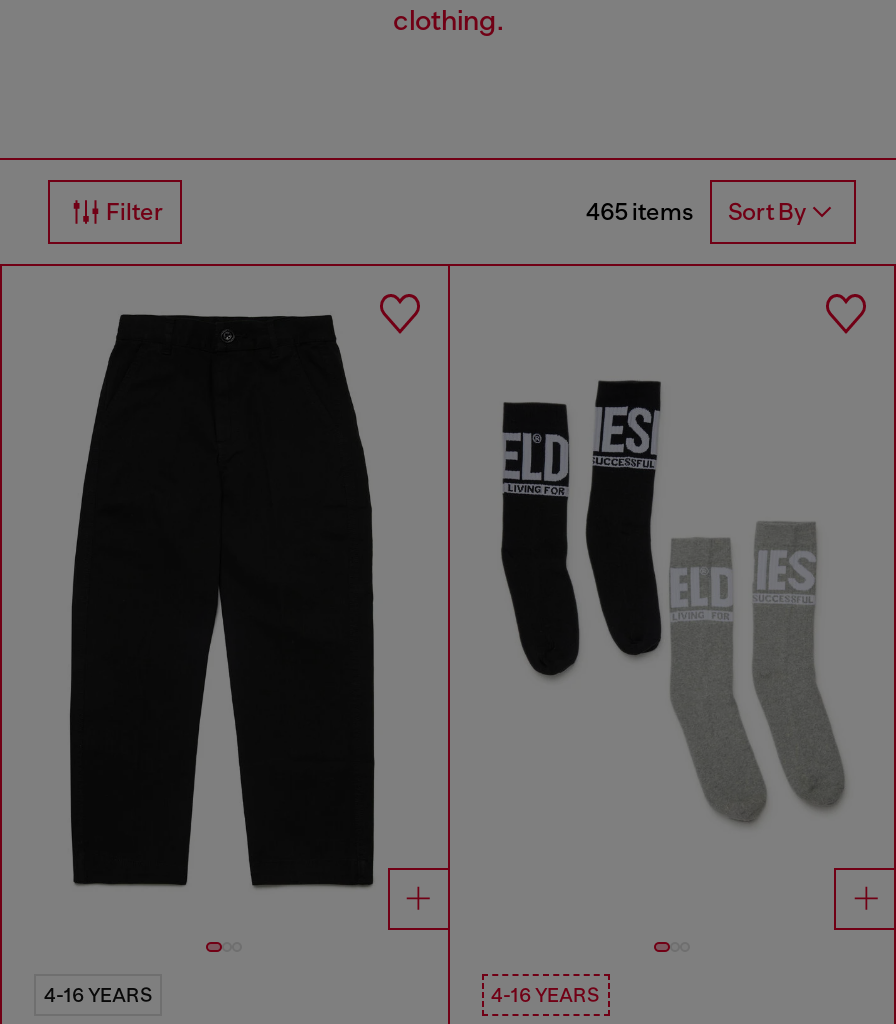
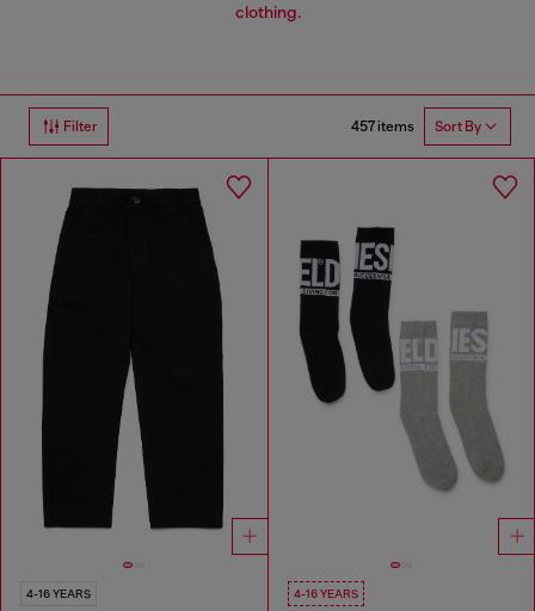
[586,198,806,227] 465 items Sort By -> [351,118,481,135] 457 items Sort By

